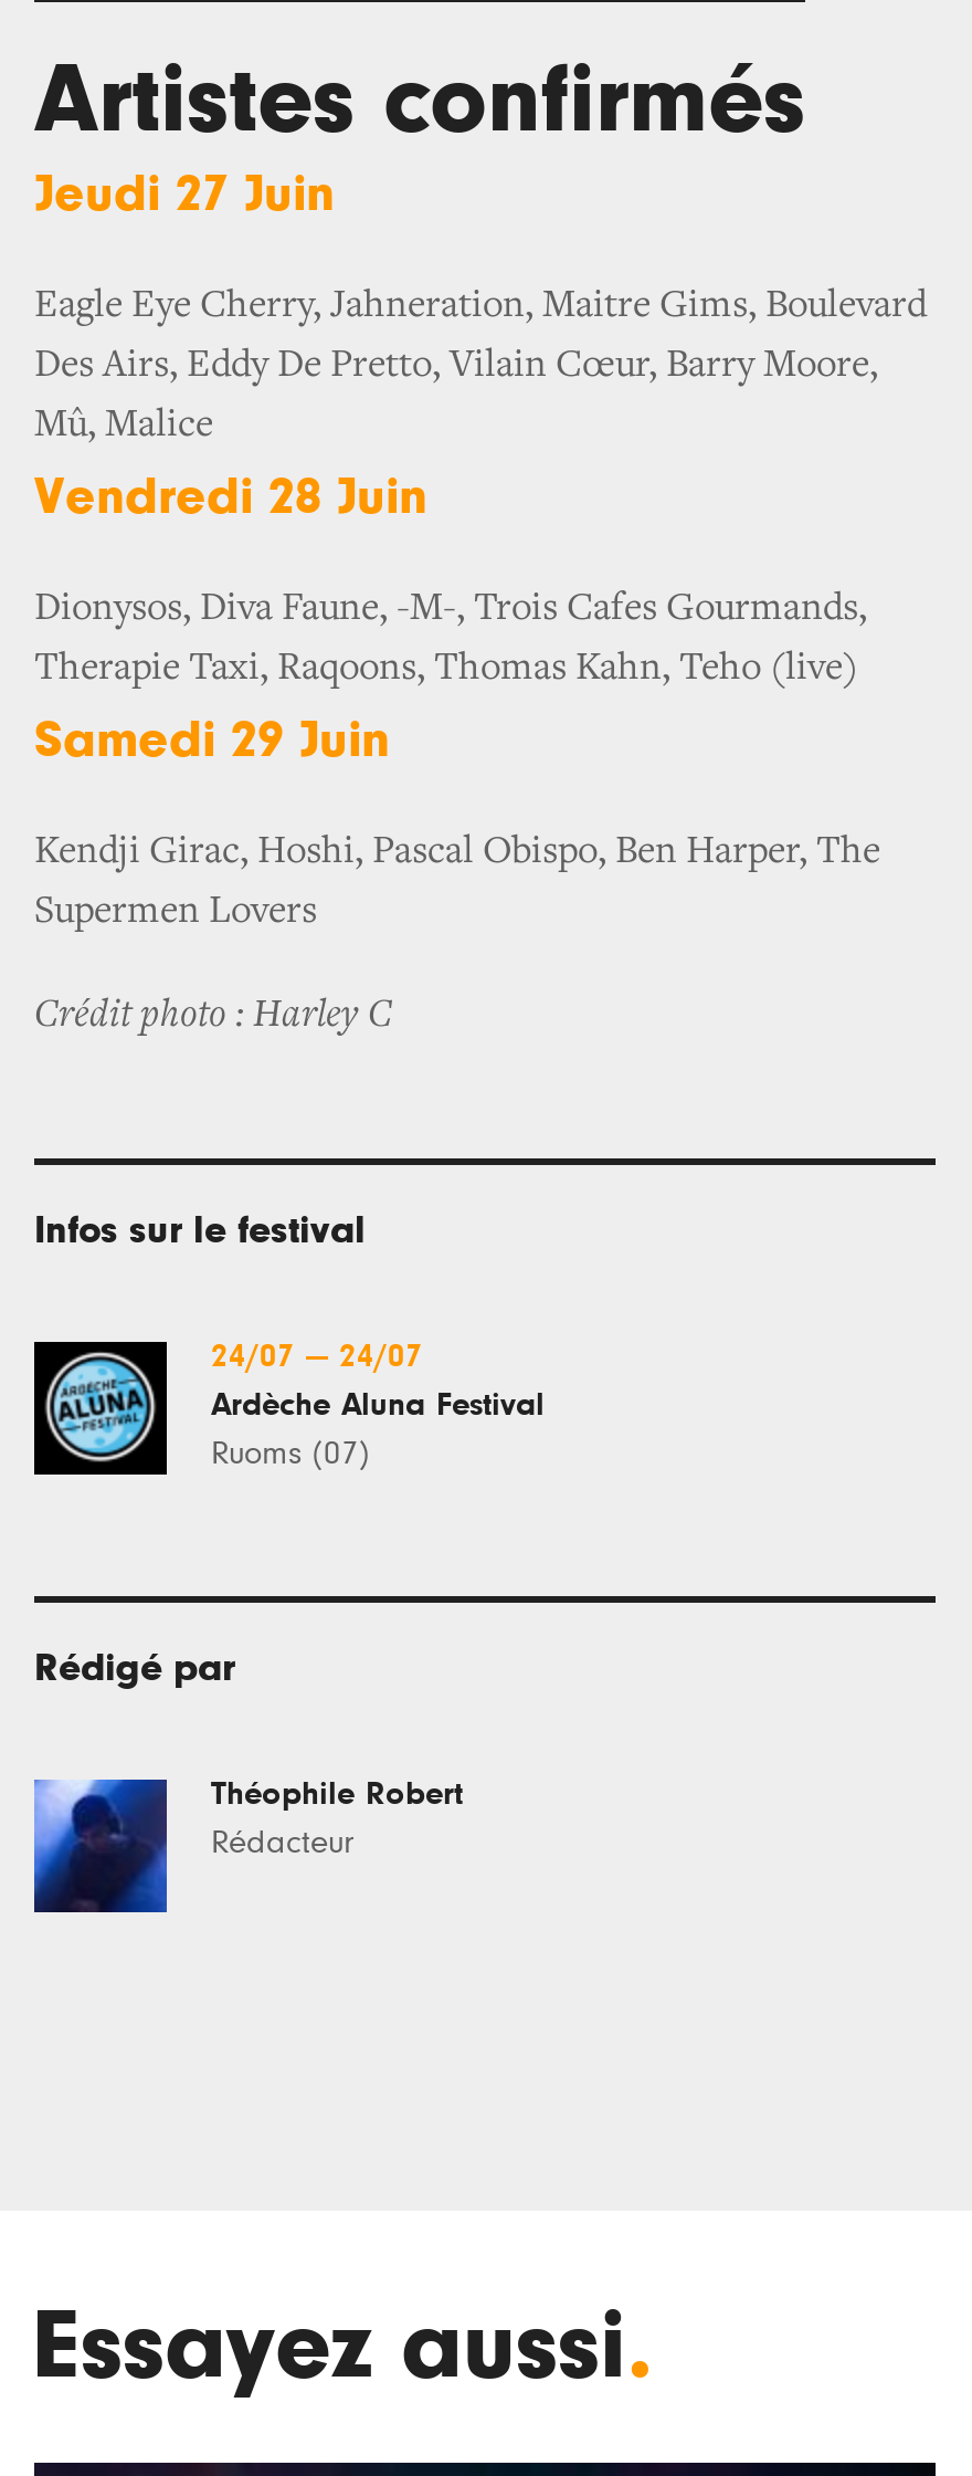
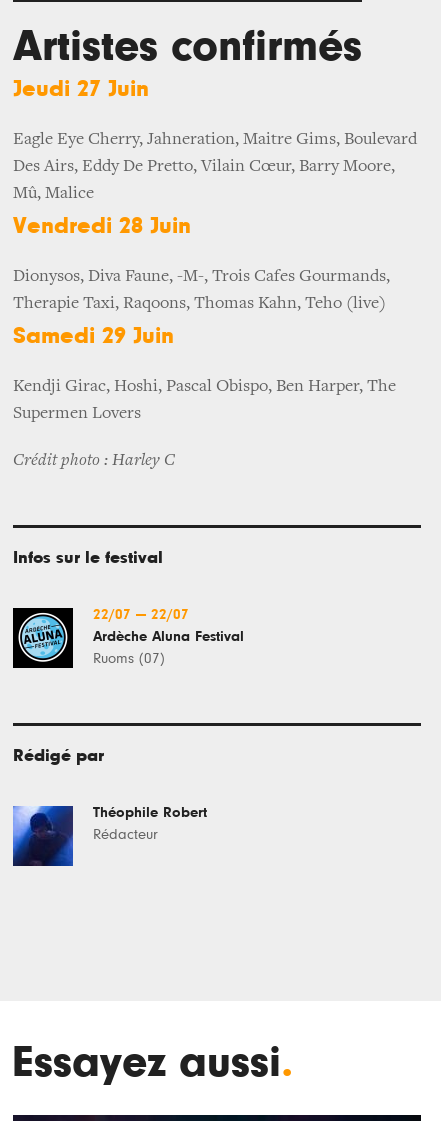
[211,1339,423,1372] 24/07 — 24/07 -> [93,607,189,622] 22/07 — 22/07

